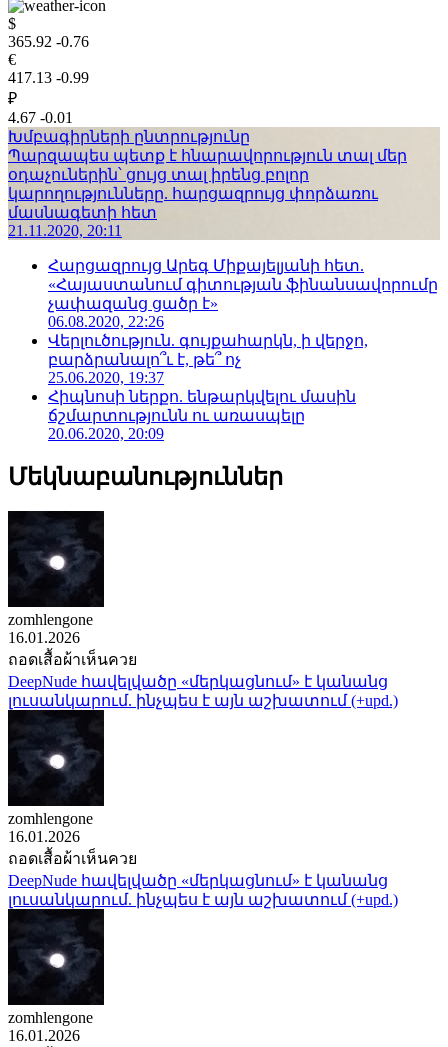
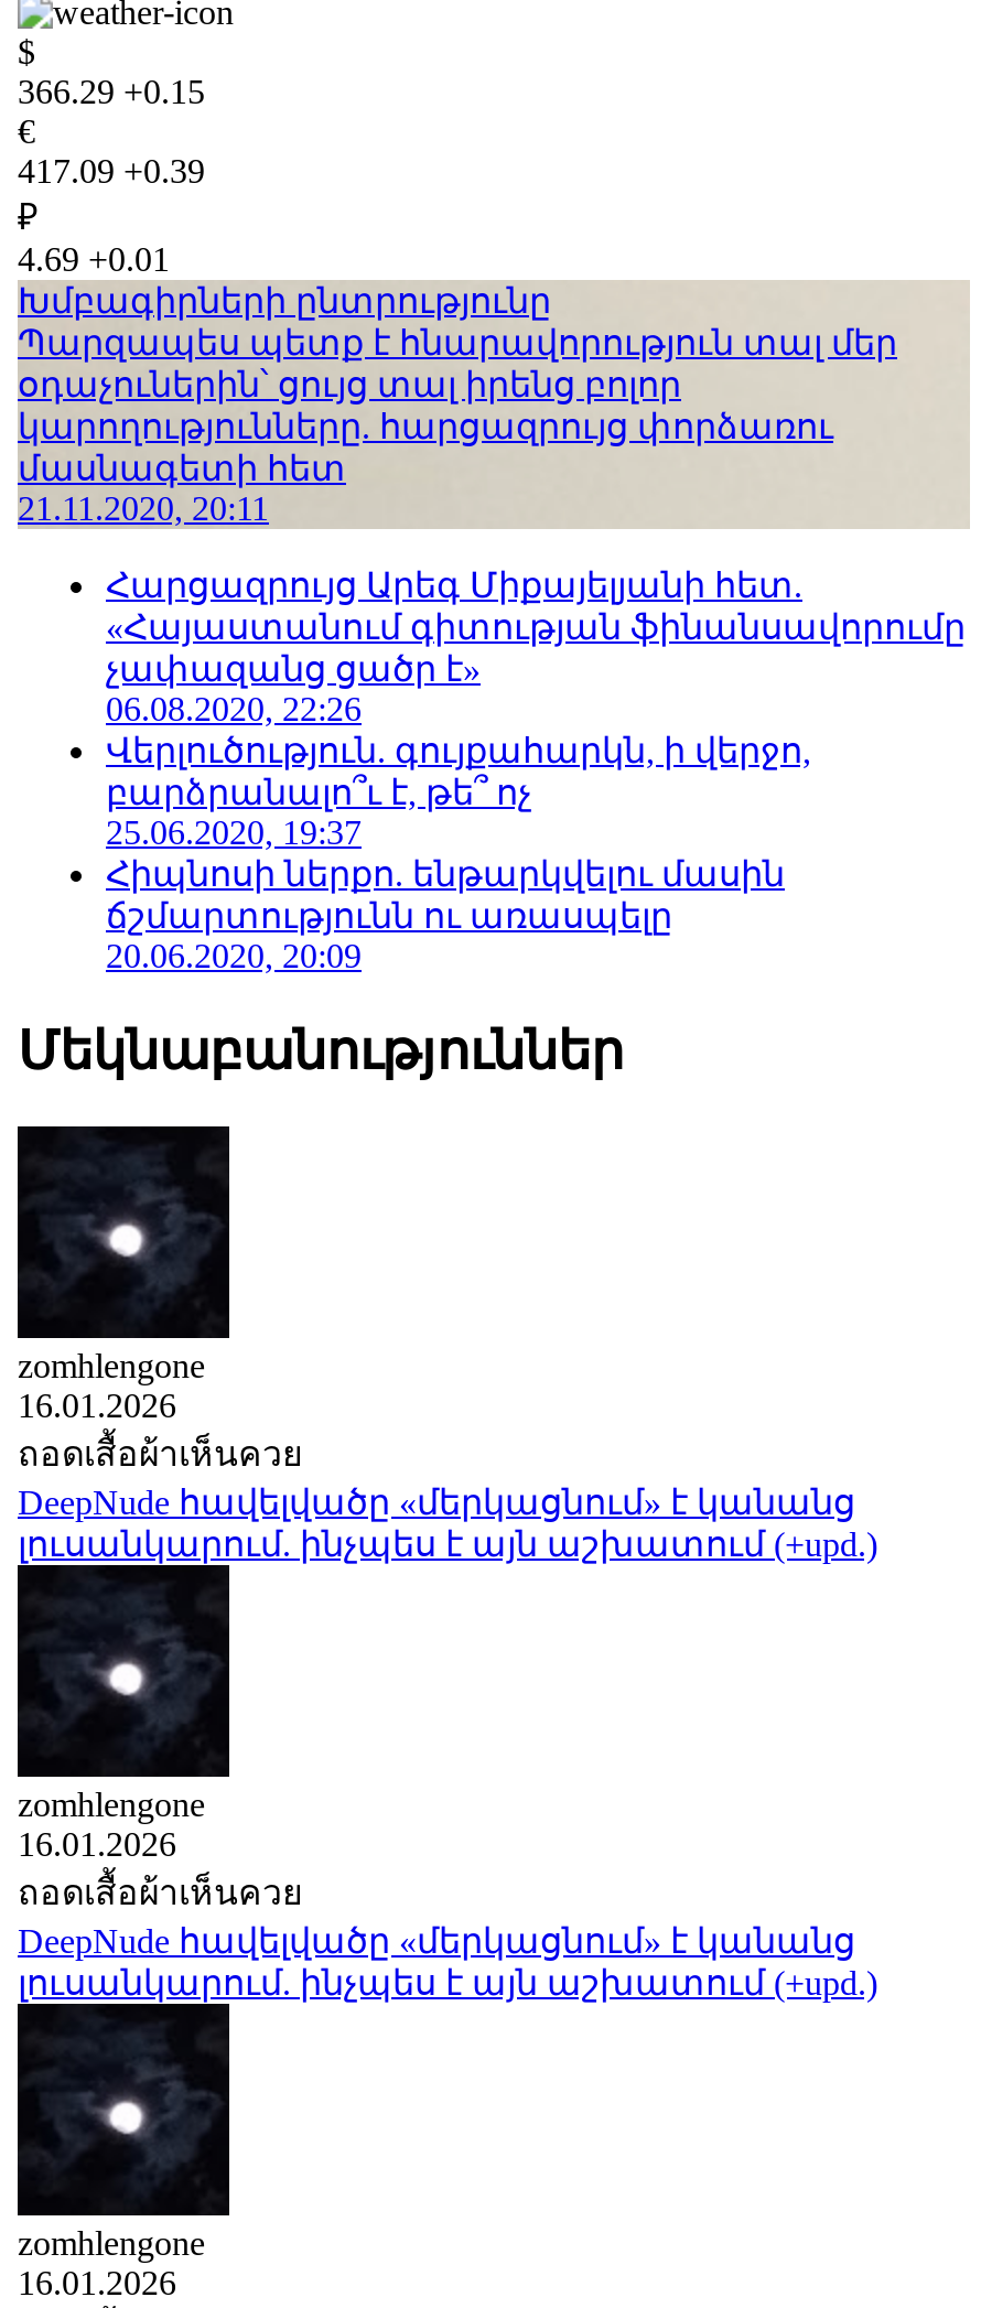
[8,33,89,50] 365.92 -0.76 -> [18,73,205,110] 366.29 +0.15
[8,69,89,86] 417.13 -0.99 -> [18,152,205,189] 417.09 +0.39
[8,109,73,126] 4.67 -0.01 -> [18,240,170,278] 4.69 +0.01

